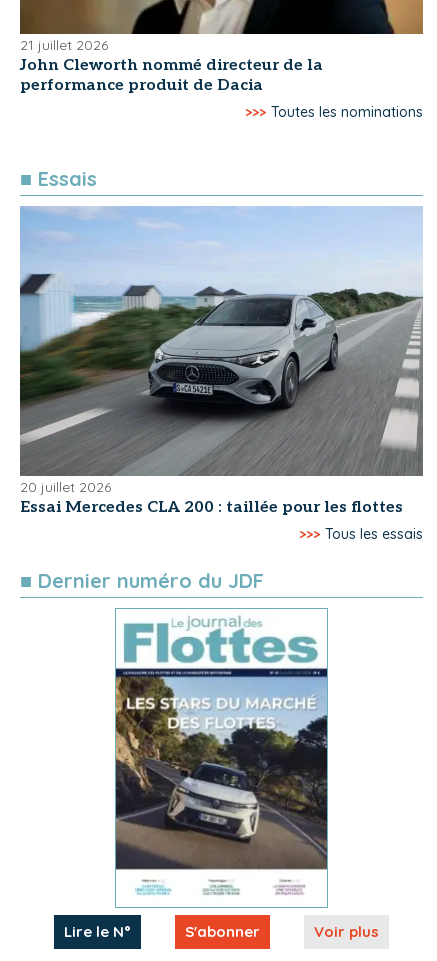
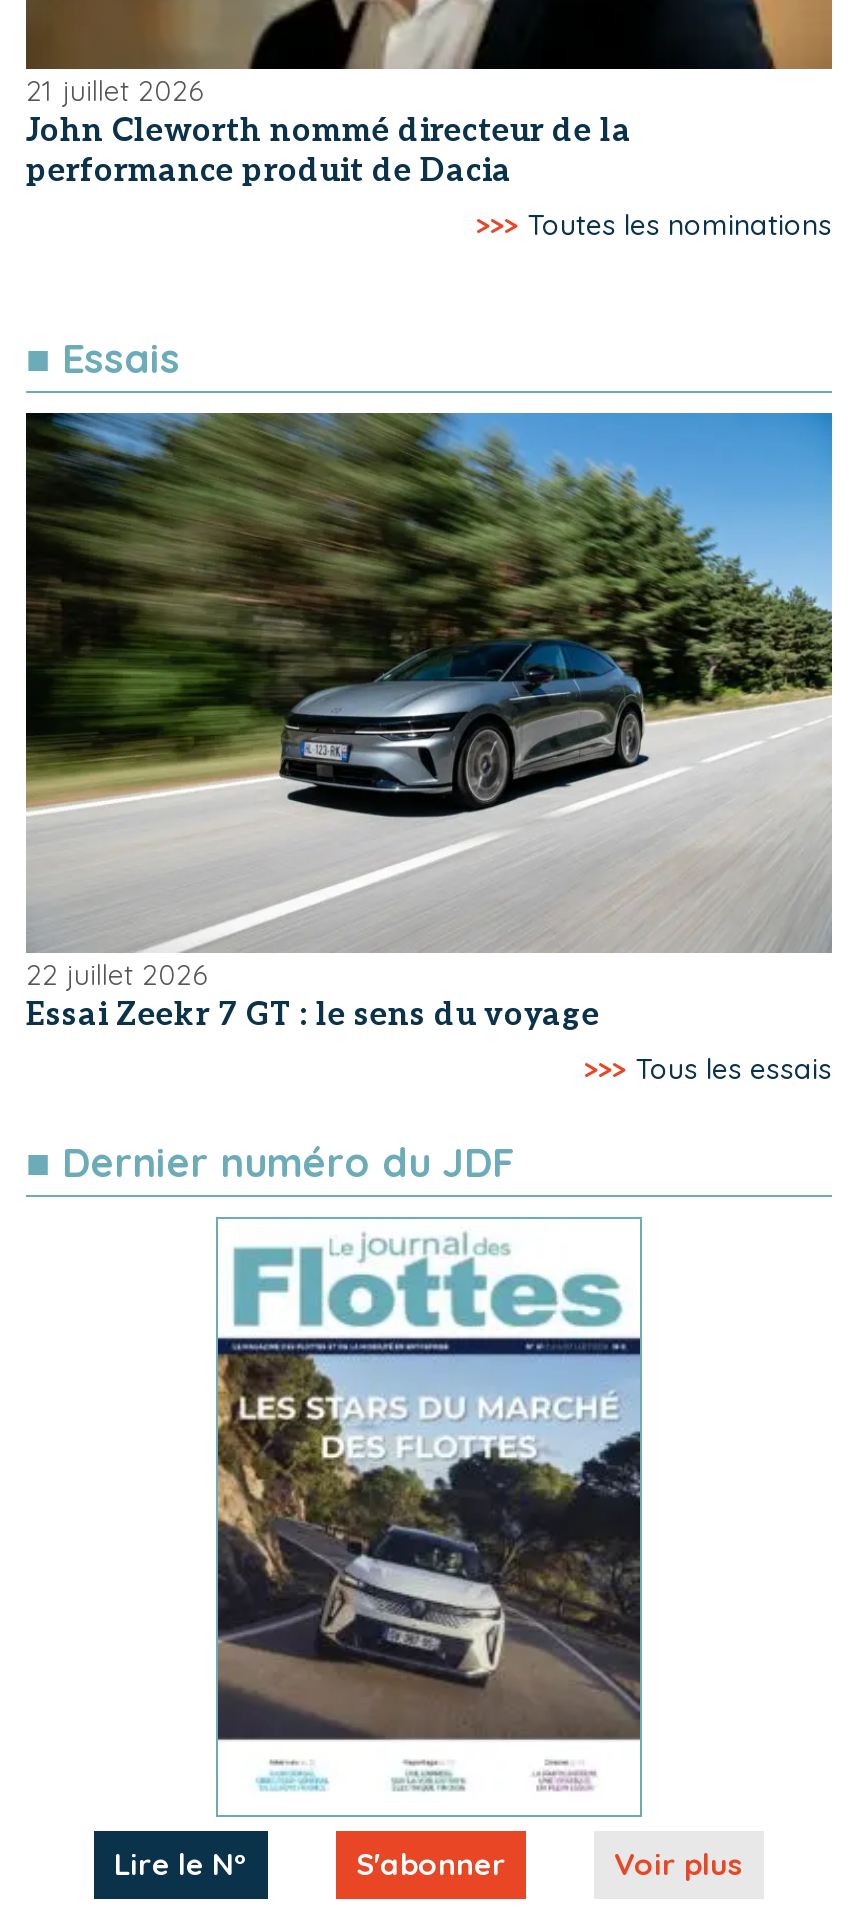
[19,206,423,496] [image] | 20 juillet 2026 -> [24,410,832,993] [image] | 22 juillet 2026
[20,498,403,517] Essai Mercedes CLA 200 : taillée pour les flottes -> [26,997,600,1035] Essai Zeekr 7 GT : le sens du voyage

